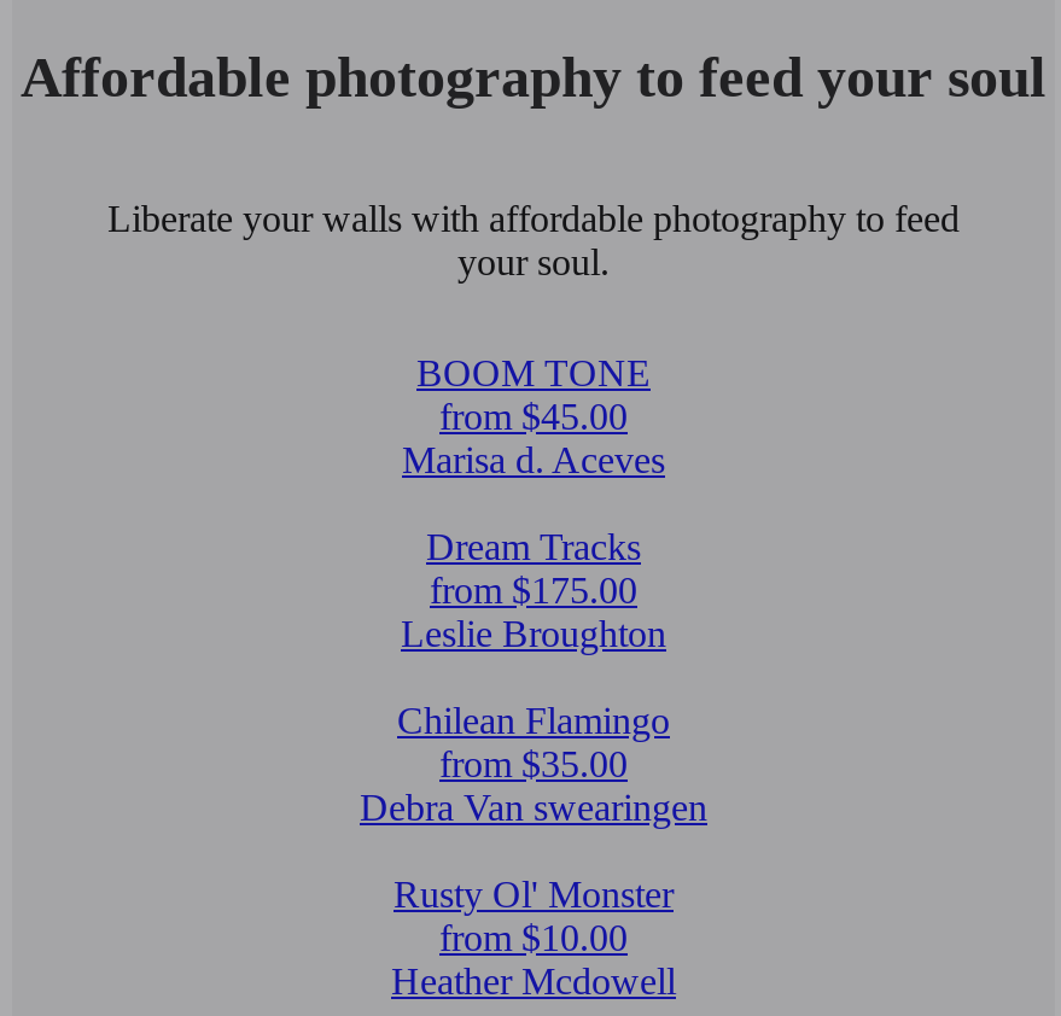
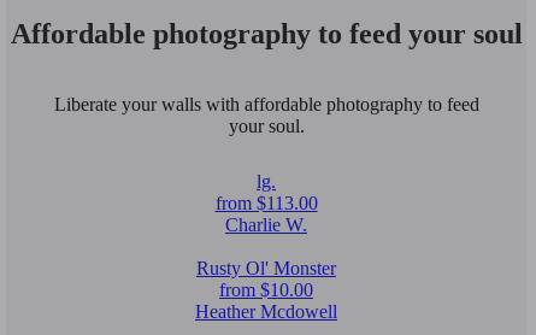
[360,352,707,827] BOOM TONE | from $45.00 | Marisa d. Aceves | Dream Tracks | from $175.00 | Leslie Broughton | Chilean Flamingo | from $35.00 | Debra Van swearingen -> [215,171,317,235] lg. | from $113.00 | Charlie W.

